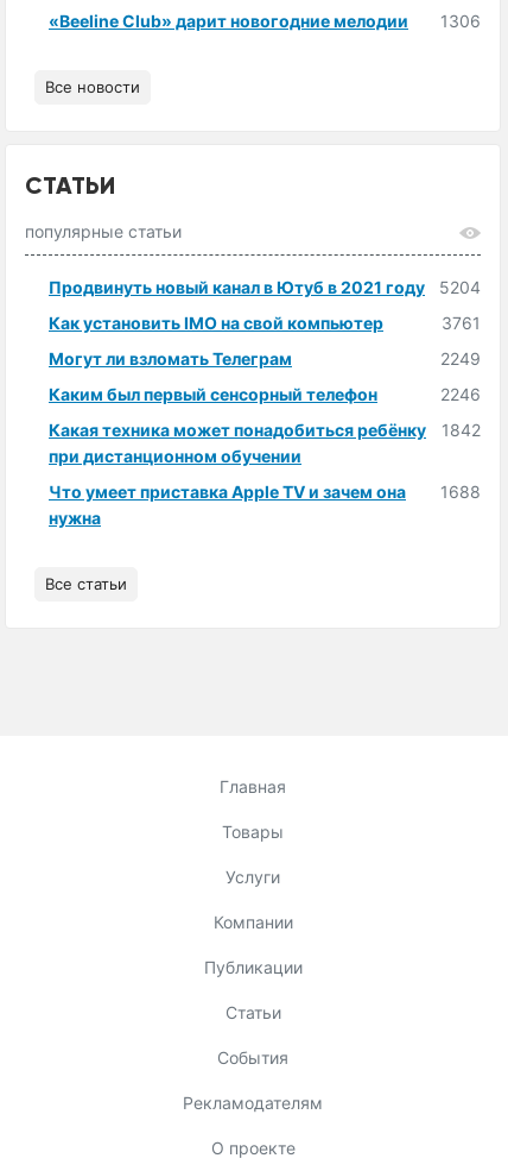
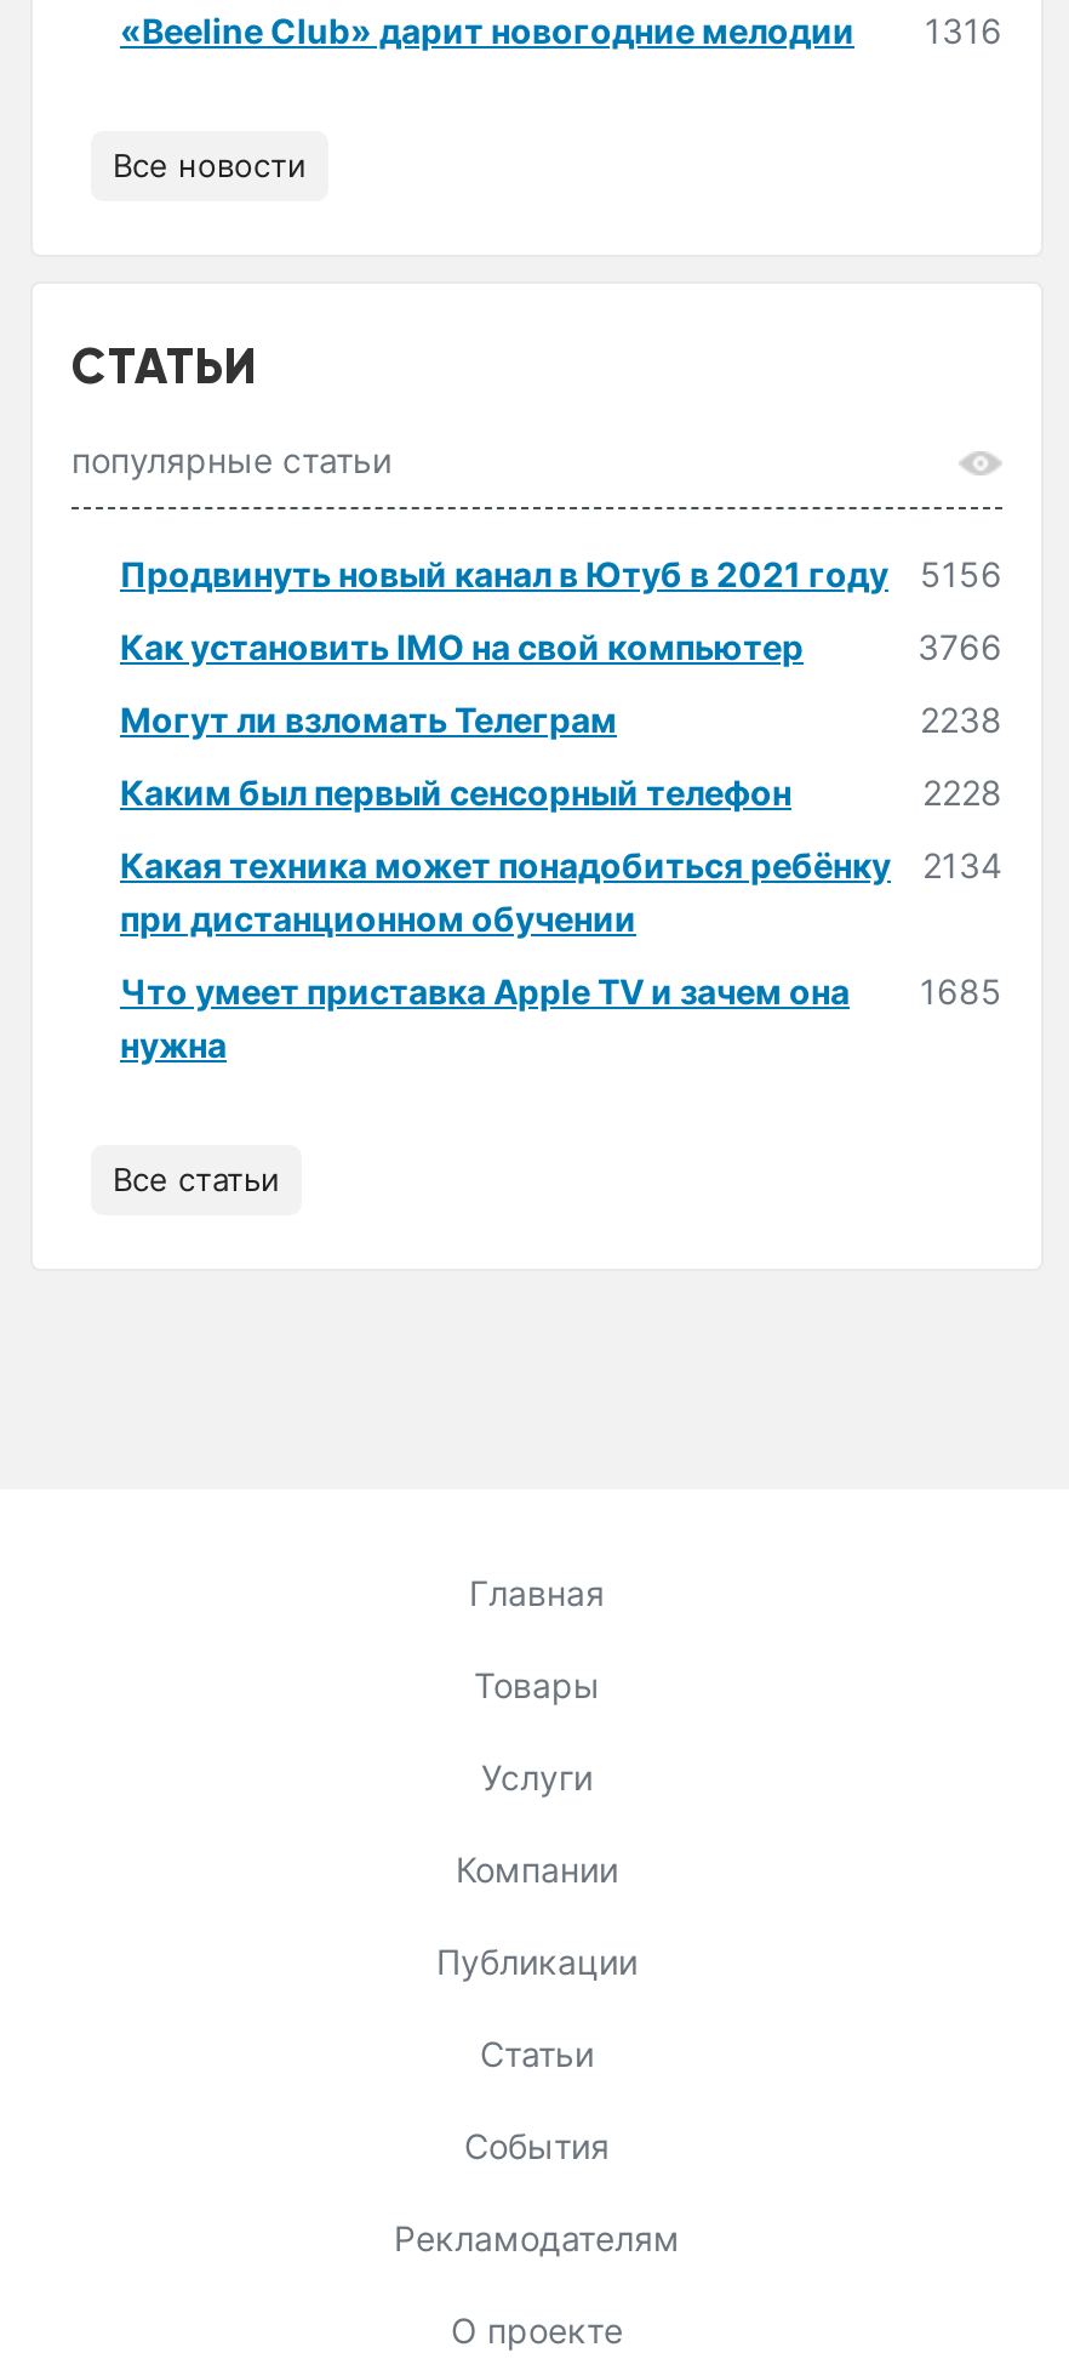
[49,11,481,31] «Beeline Club» дарит новогодние мелодии 1306 -> [120,10,1002,51] «Beeline Club» дарит новогодние мелодии 1316
[49,277,481,297] Продвинуть новый канал в Ютуб в 2021 году 5204 -> [120,554,1002,595] Продвинуть новый канал в Ютуб в 2021 году 5156
[442,313,481,333] 3761 -> [917,626,1002,668] 3766
[440,349,481,369] 2249 -> [920,699,1002,740] 2238
[440,384,481,404] 2246 -> [922,772,1002,813] 2228
[49,420,481,440] Какая техника может понадобиться ребёнку 1842 -> [120,845,1002,886] Какая техника может понадобиться ребёнку 2134
[49,482,481,502] Что умеет приставка Apple TV и зачем она 1688 -> [120,971,1002,1012] Что умеет приставка Apple TV и зачем она 1685

